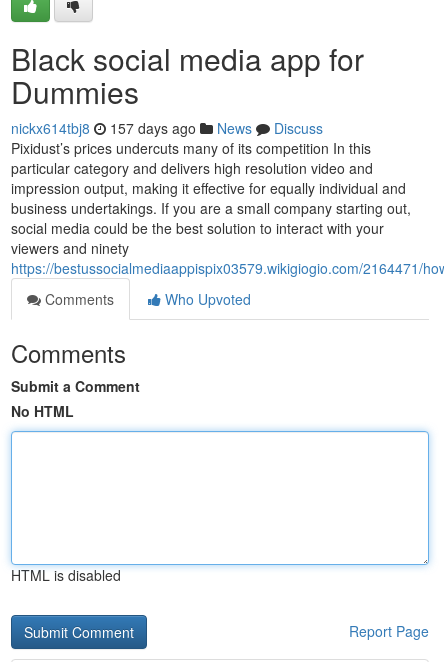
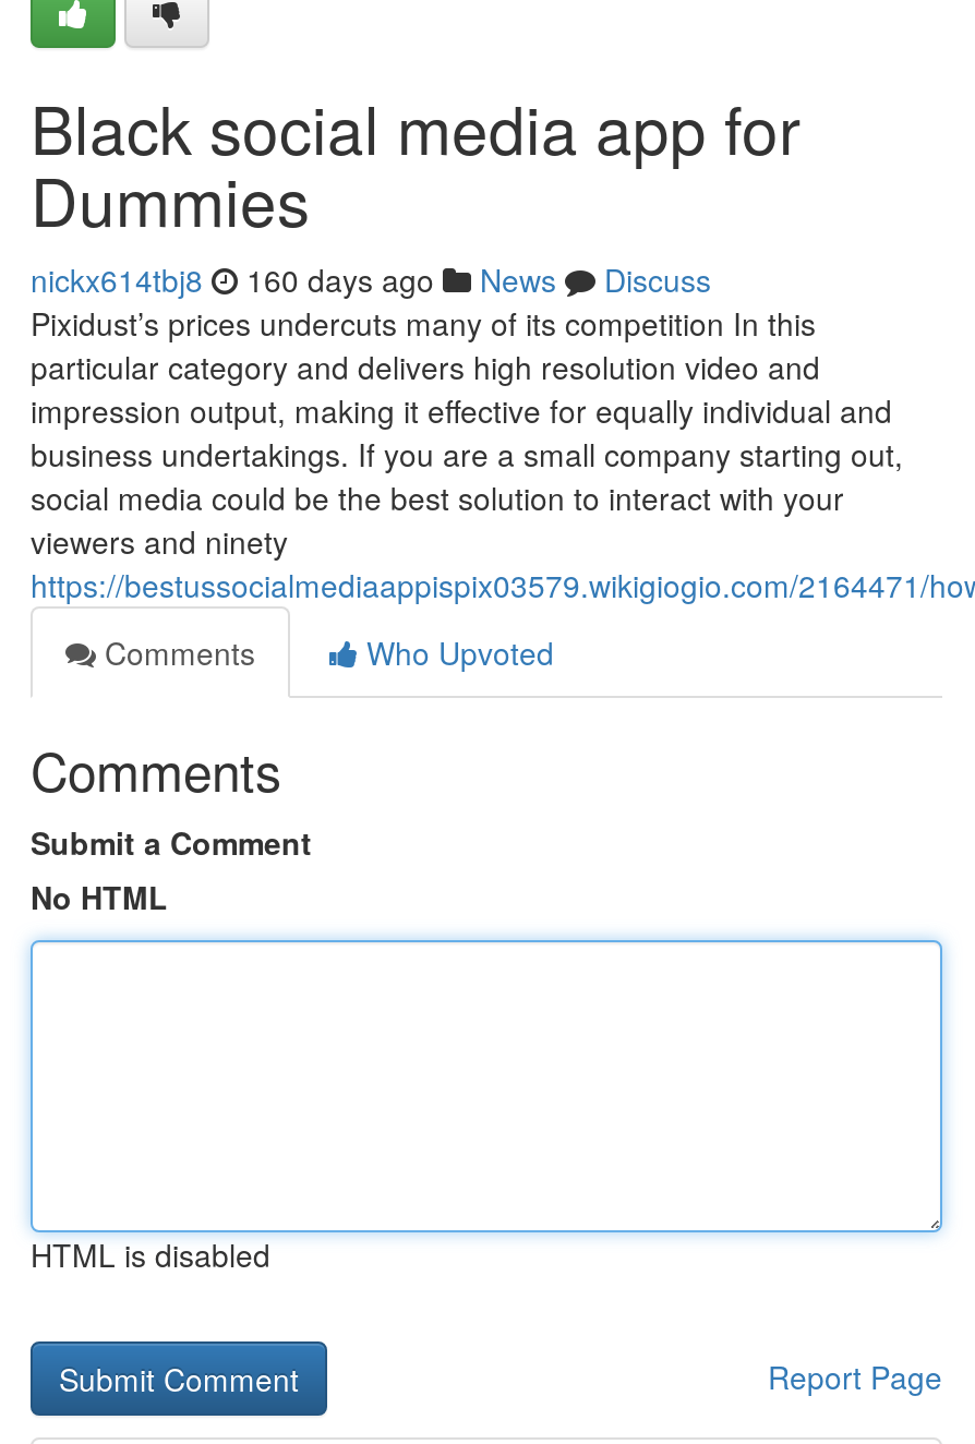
[11,118,323,138] nickx614tbj8 157 days ago News Discuss -> [31,257,711,301] nickx614tbj8 160 days ago News Discuss

